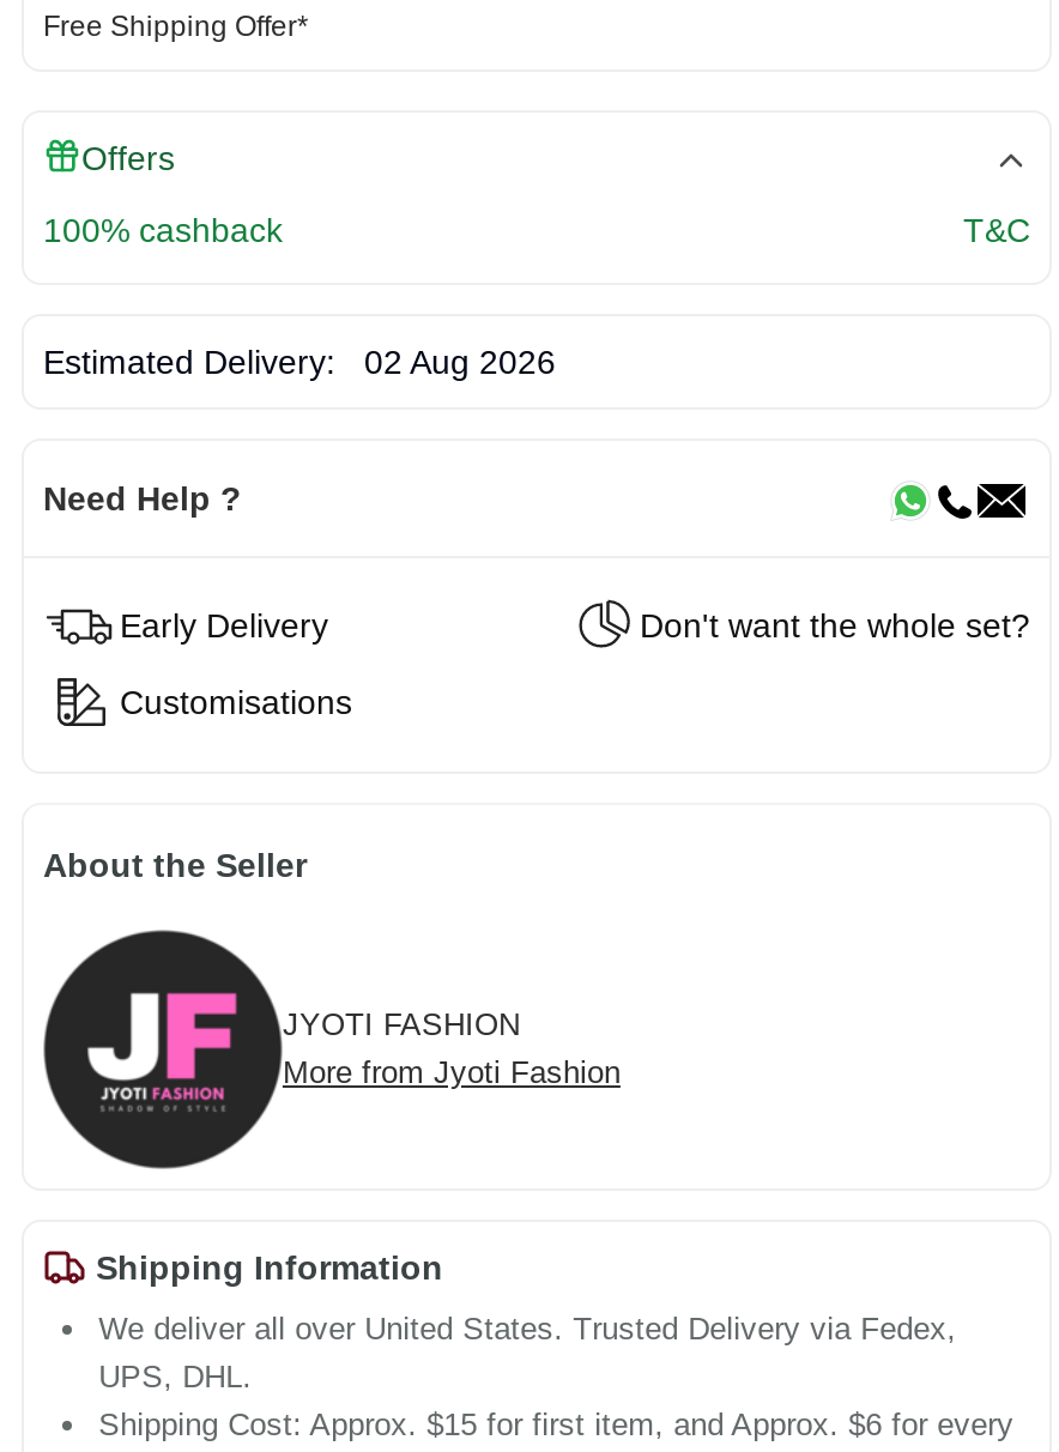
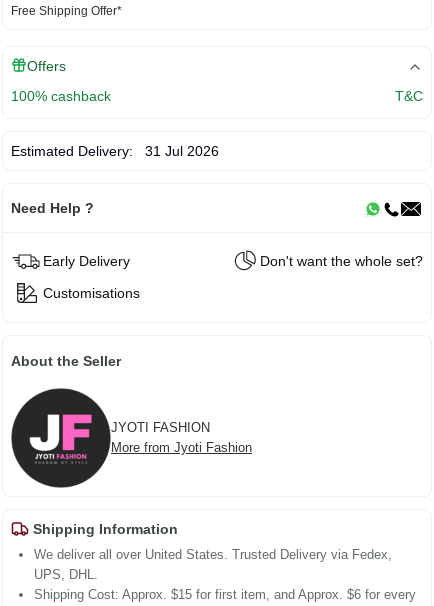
[43,342,556,380] Estimated Delivery: 02 Aug 2026 -> [11,143,219,159] Estimated Delivery: 31 Jul 2026

